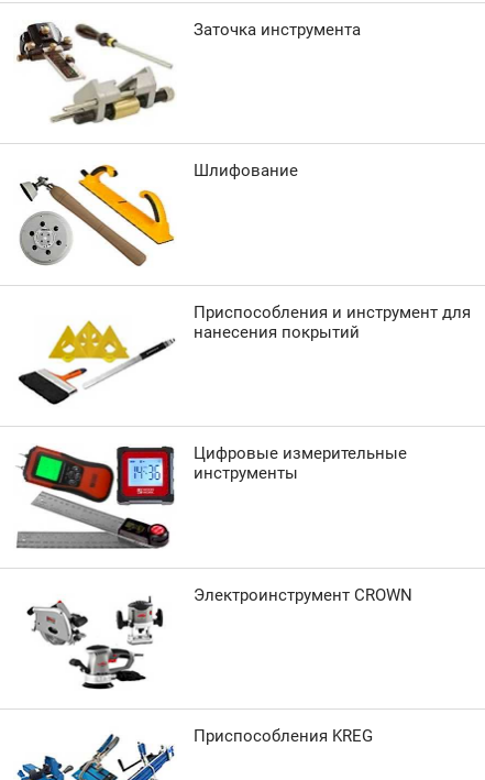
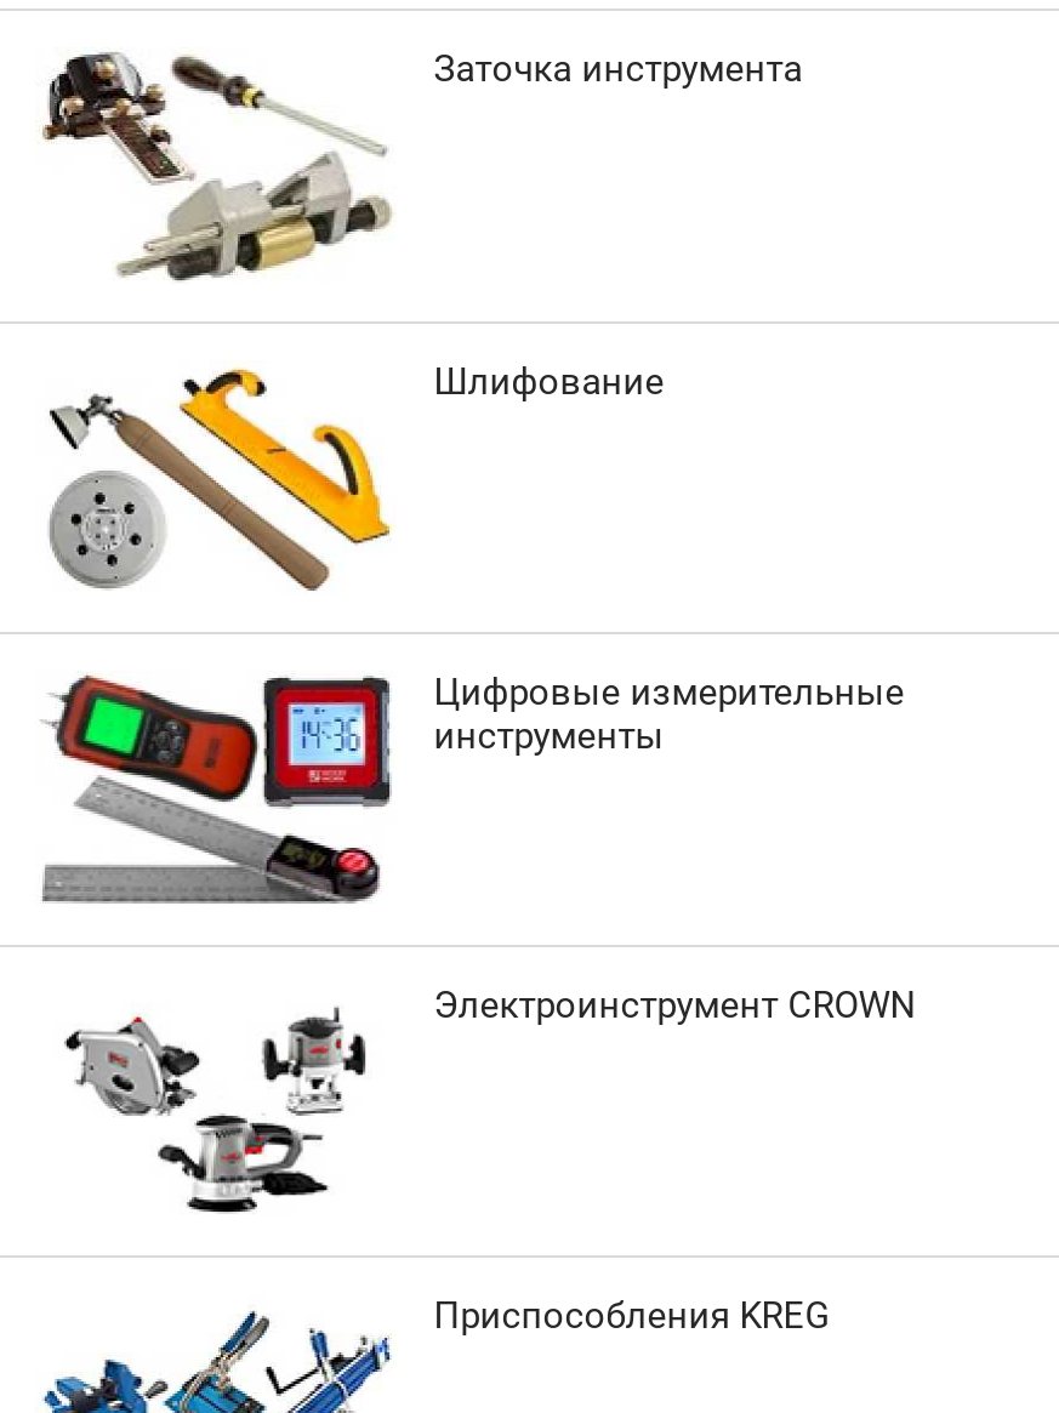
[19,302,471,406] [image] | Приспособления и инструмент для | нанесения покрытий -> none

